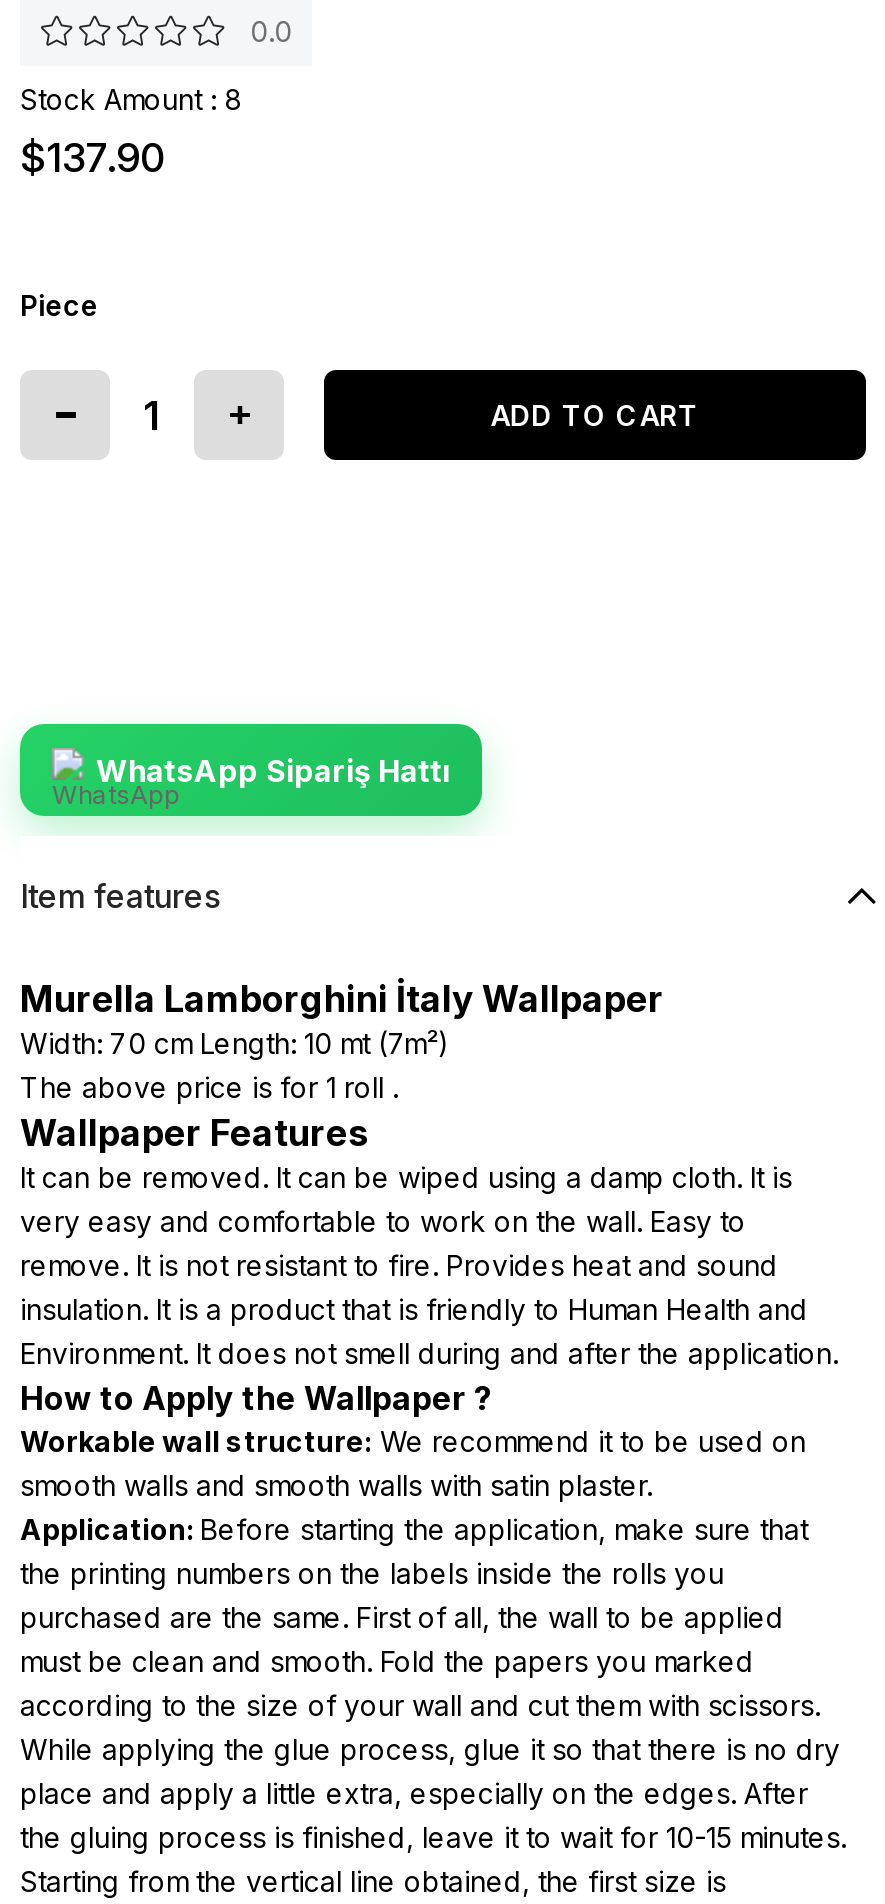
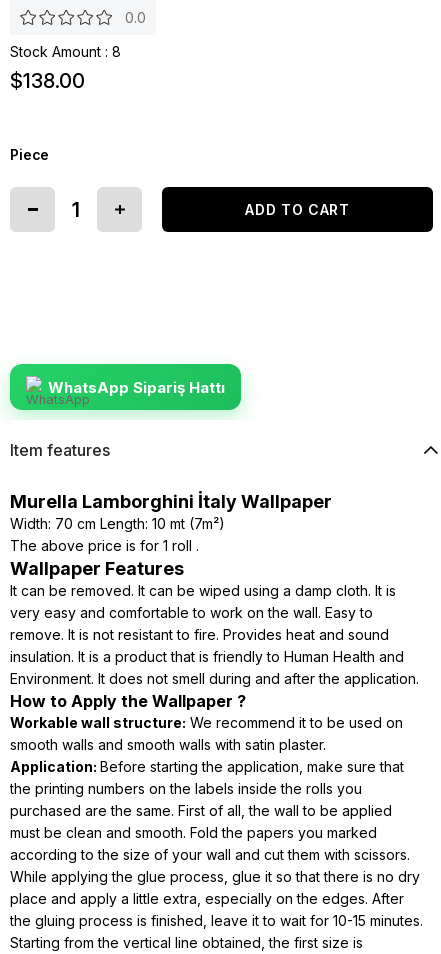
[20,134,166,182] $137.90 -> [10,69,85,93] $138.00

